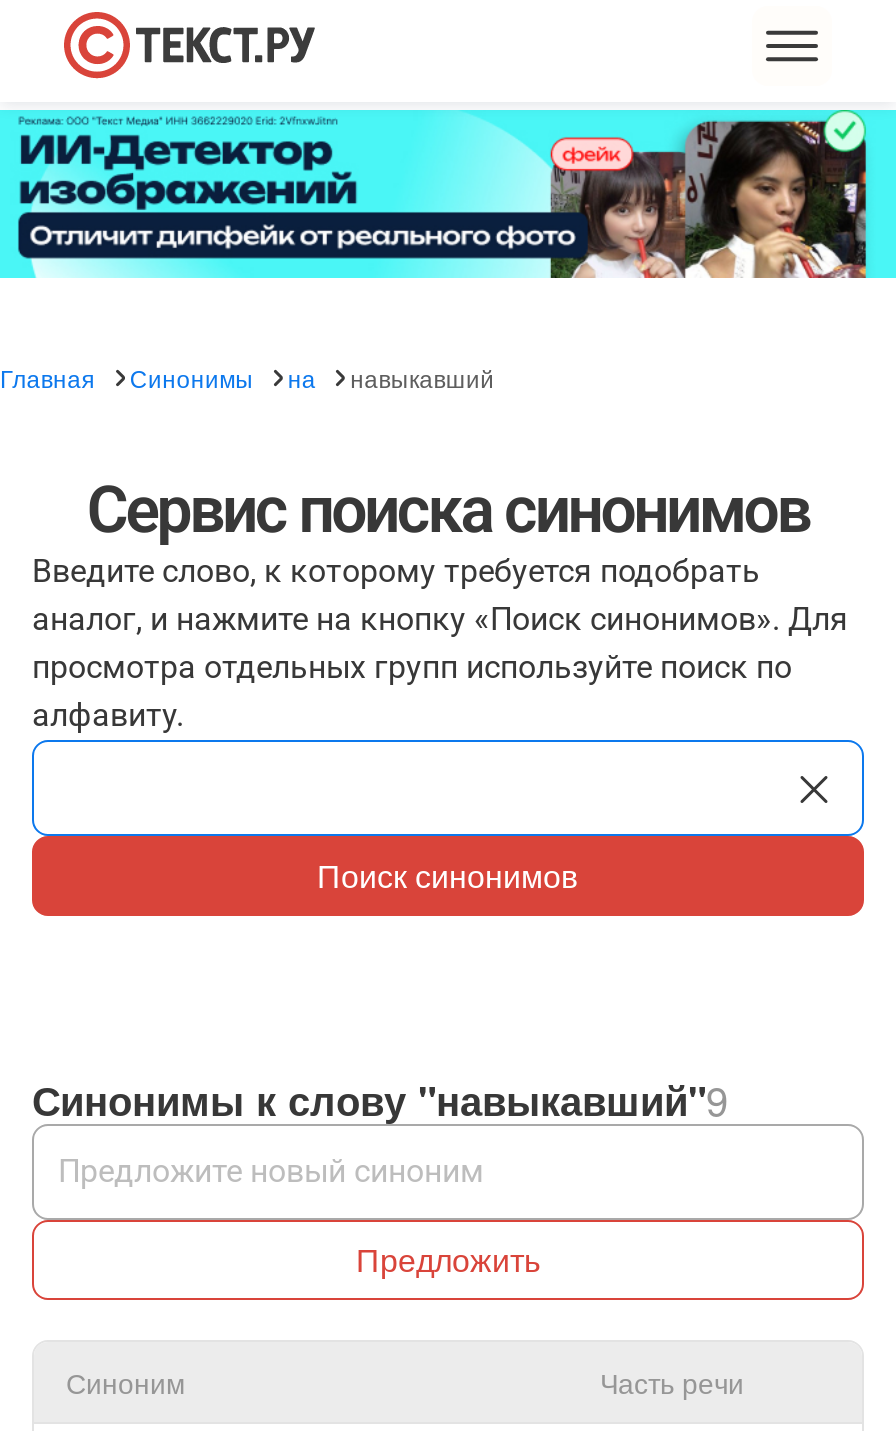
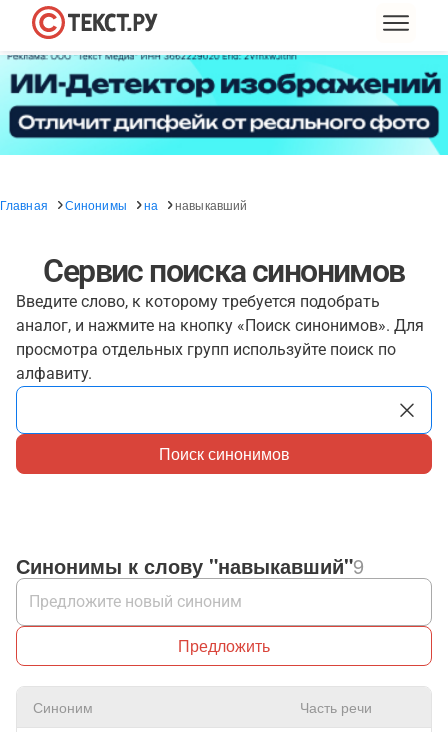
[6,110,878,280] [image] -> [3,54,442,156] [image]

